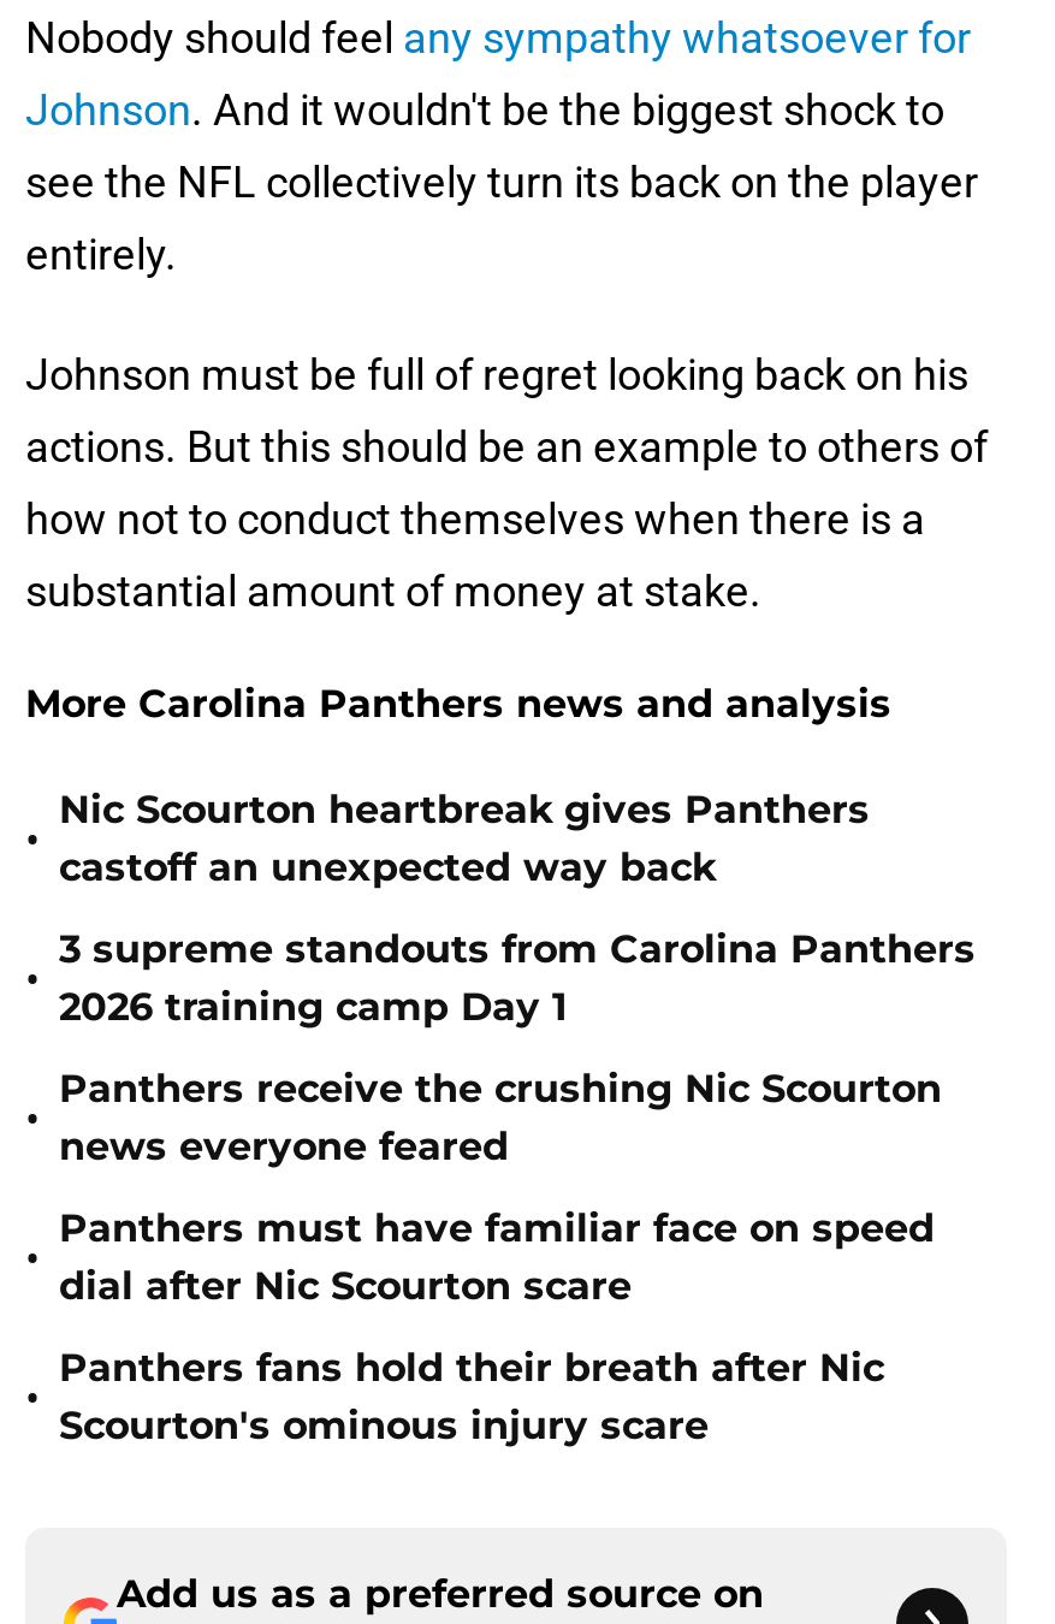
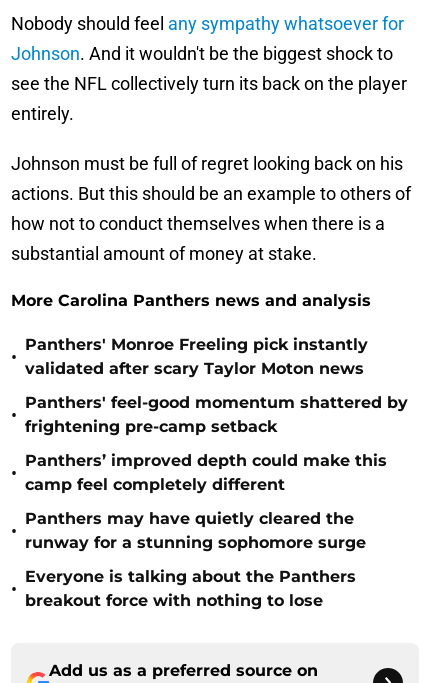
[59,787,870,890] Nic Scourton heartbreak gives Panthers | castoff an unexpected way back -> [25,335,368,378] Panthers' Monroe Freeling pick instantly | validated after scary Taylor Moton news
[59,926,976,1030] 3 supreme standouts from Carolina Panthers | 2026 training camp Day 1 -> [25,393,408,436] Panthers' feel-good momentum shattered by | frightening pre-camp setback
[59,1066,942,1169] Panthers receive the crushing Nic Scourton | news everyone feared -> [25,451,387,494] Panthers’ improved depth could make this | camp feel completely different
[59,1205,935,1309] Panthers must have familiar face on speed | dial after Nic Scourton scare -> [25,509,366,552] Panthers may have quietly cleared the | runway for a stunning sophomore surge
[59,1345,884,1448] Panthers fans hold their breath after Nic | Scourton's ominous injury scare -> [25,567,356,610] Everyone is talking about the Panthers | breakout force with nothing to lose

